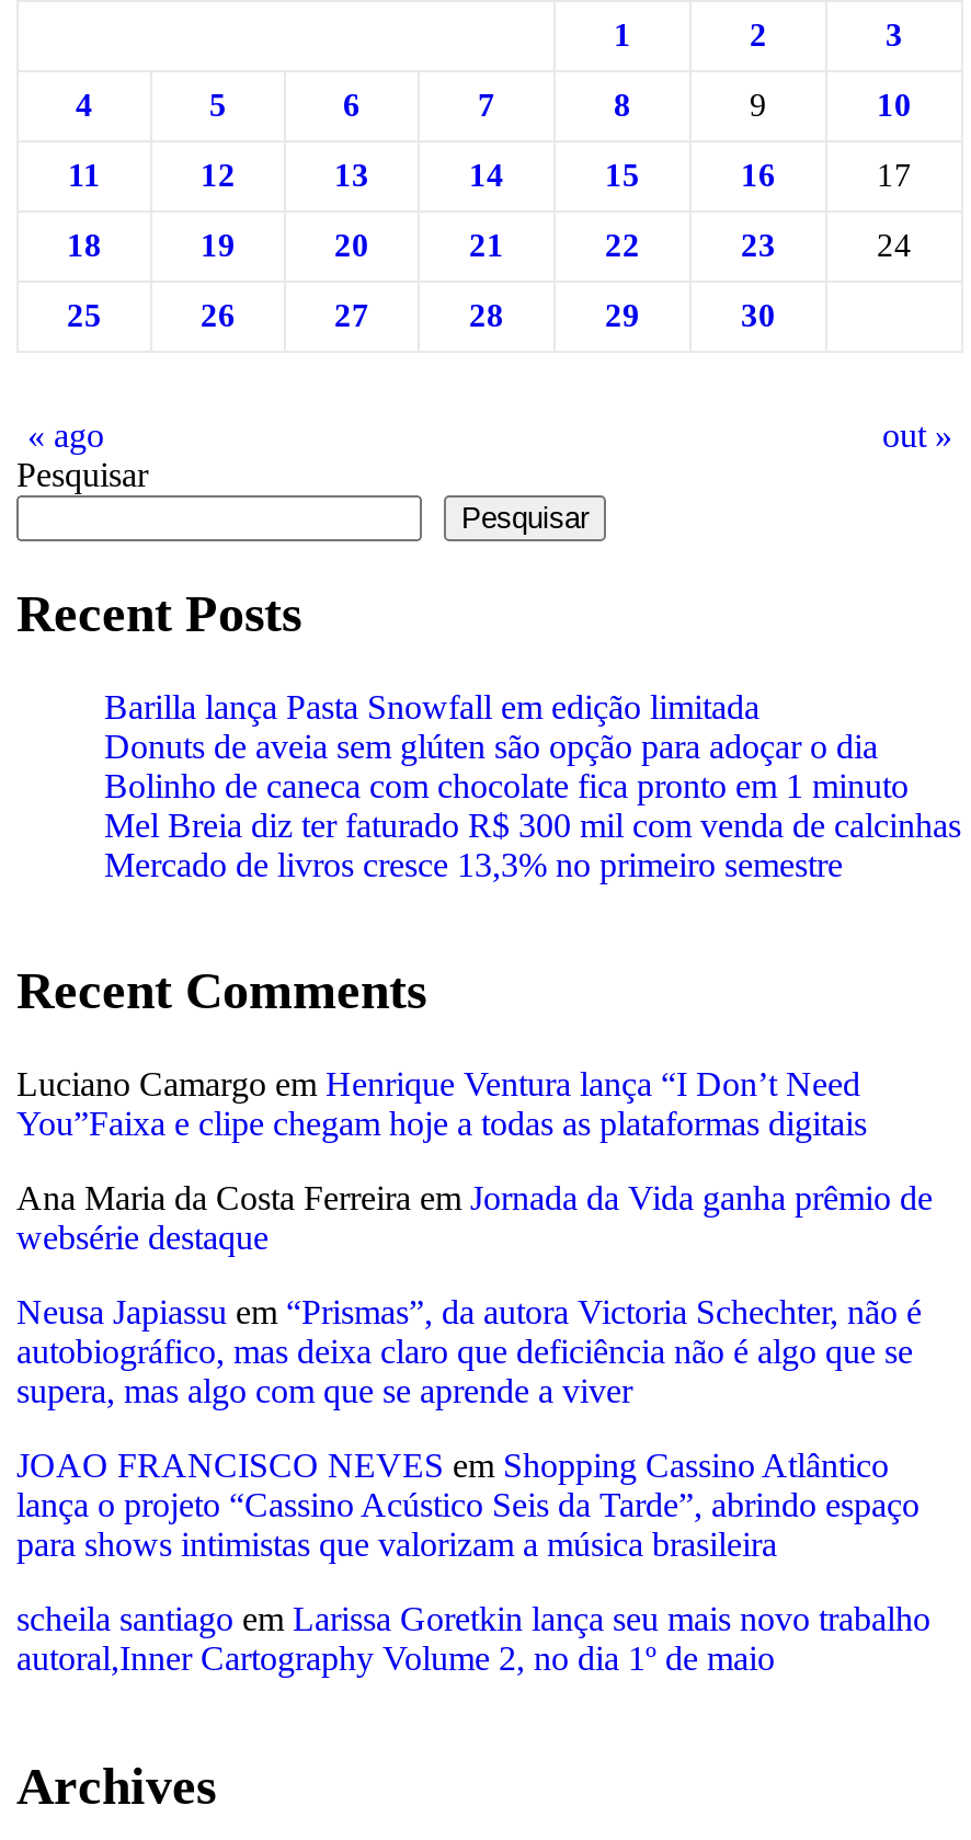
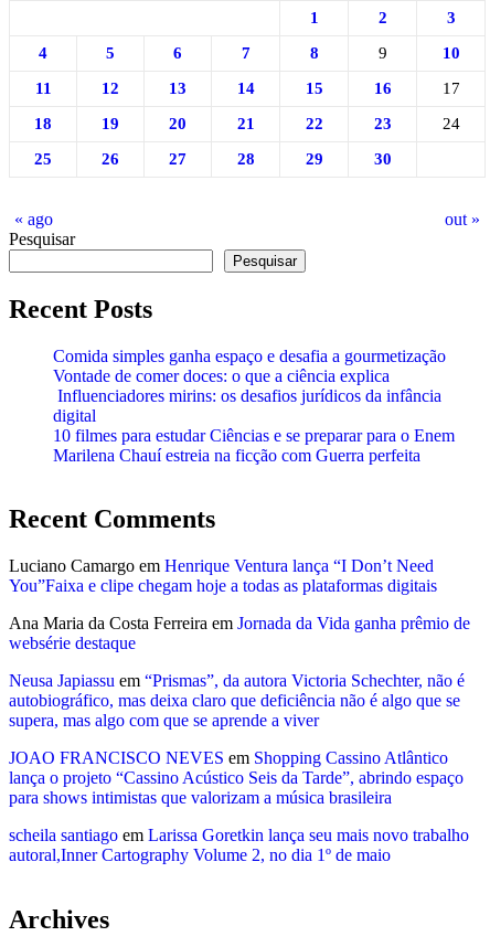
[104,687,961,882] Barilla lança Pasta Snowfall em edição limitada | Donuts de aveia sem glúten são opção para adoçar o dia | Bolinho de caneca com chocolate fica pronto em 1 minuto | Mel Breia diz ter faturado R$ 300 mil com venda de calcinhas | Mercado de livros cresce 13,3% no primeiro semestre -> [53,346,455,464] Comida simples ganha espaço e desafia a gourmetização | Vontade de comer doces: o que a ciência explica | Influenciadores mirins: os desafios jurídicos da infância | digital | 10 filmes para estudar Ciências e se preparar para o Enem | Marilena Chauí estreia na ficção com Guerra perfeita

